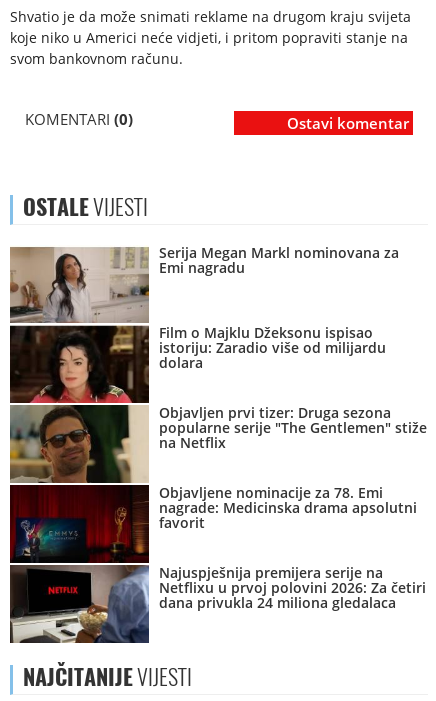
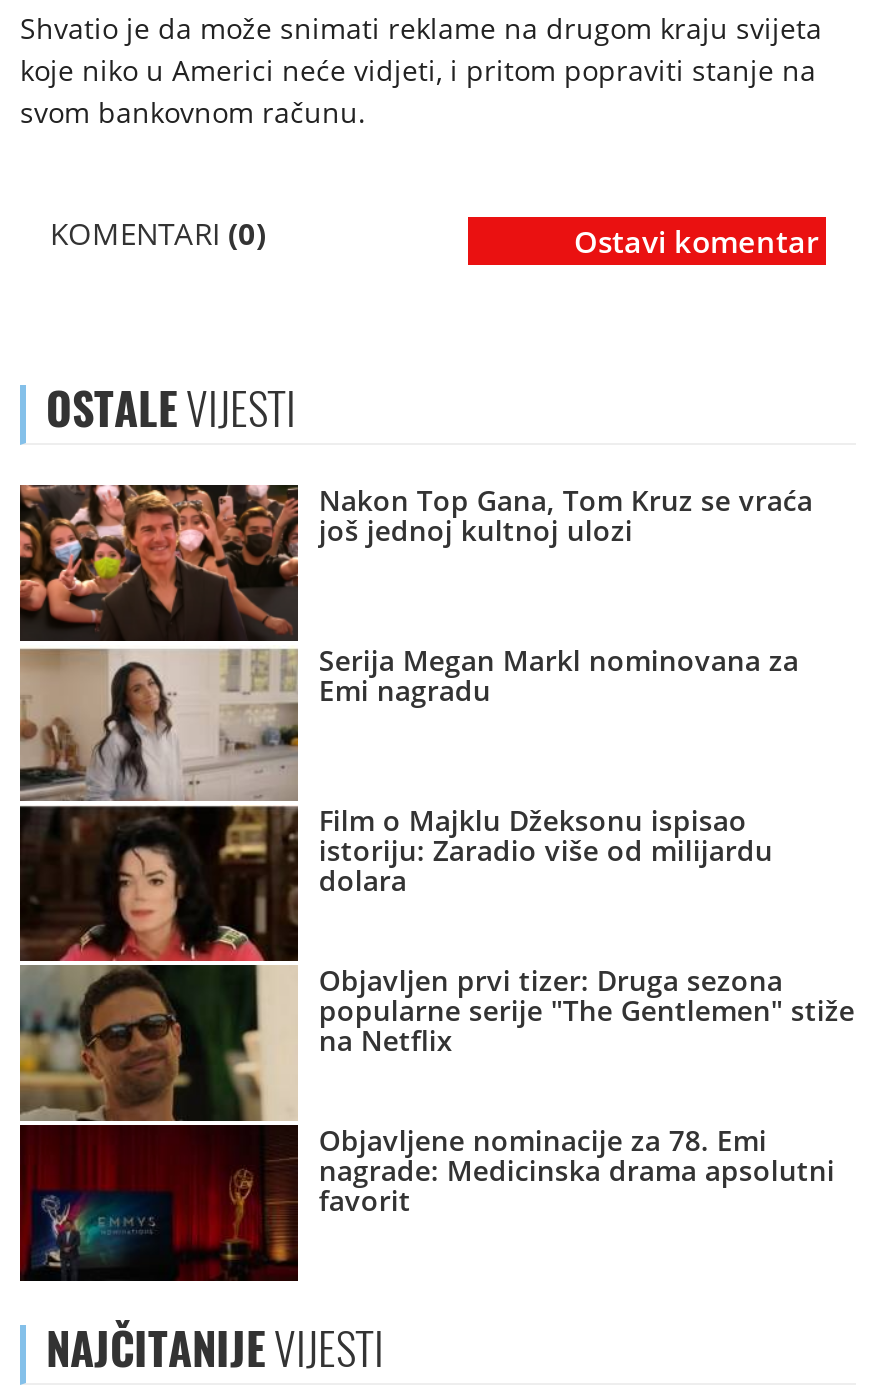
none -> [18,481,813,641] [image] | Nakon Top Gana, Tom Kruz se vraća | još jednoj kultnoj ulozi
moved [159,243,427,532] -> [319,641,855,1219]: Serija Megan Markl nominovana za | Emi nagradu | Film o Majklu Džeksonu ispisao | ... | nagrade: Medicinska drama apsolutni | favorit
[9,563,426,644] [image] | Najuspješnija premijera serije na | Netflixu u prvoj polovini 2026: Za četiri | dana privukla 24 miliona gledalaca -> none

